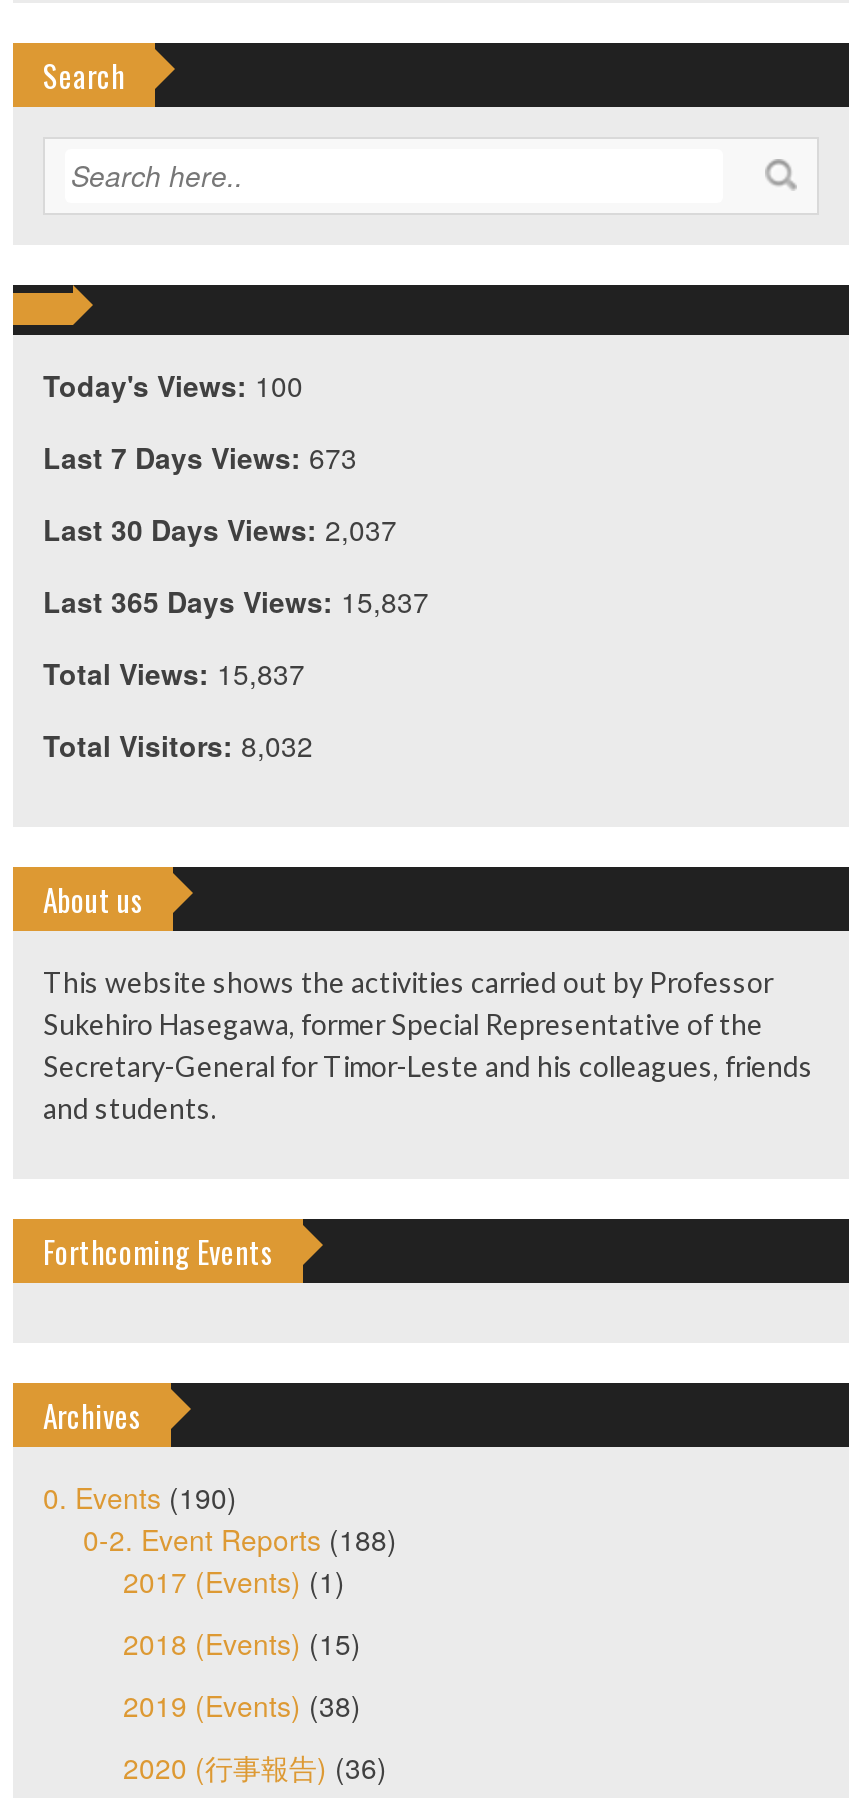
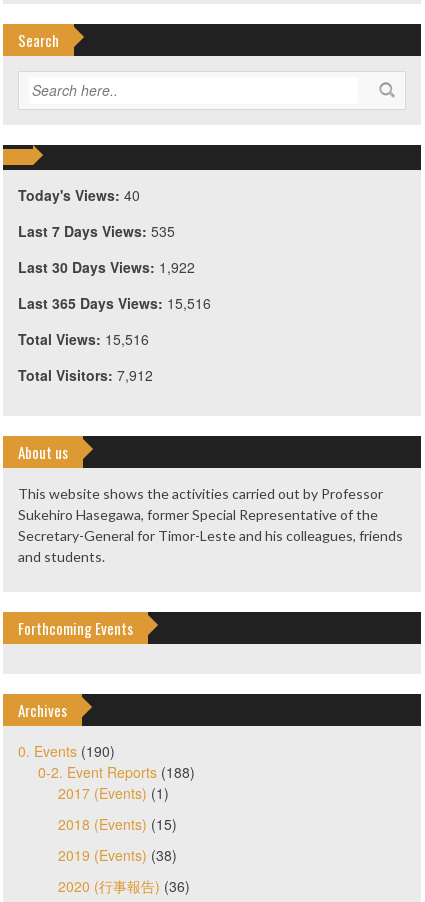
[43,365,303,405] Today's Views: 100 -> [18,185,140,205] Today's Views: 40
[43,437,357,477] Last 7 Days Views: 673 -> [18,221,175,241] Last 7 Days Views: 535
[43,509,397,549] Last 30 Days Views: 2,037 -> [18,257,195,277] Last 30 Days Views: 1,922
[43,581,429,621] Last 365 Days Views: 15,837 -> [18,293,211,313] Last 365 Days Views: 15,516
[43,653,305,693] Total Views: 15,837 -> [18,329,149,349] Total Views: 15,516
[43,725,313,765] Total Visitors: 8,032 -> [18,365,153,385] Total Visitors: 7,912

